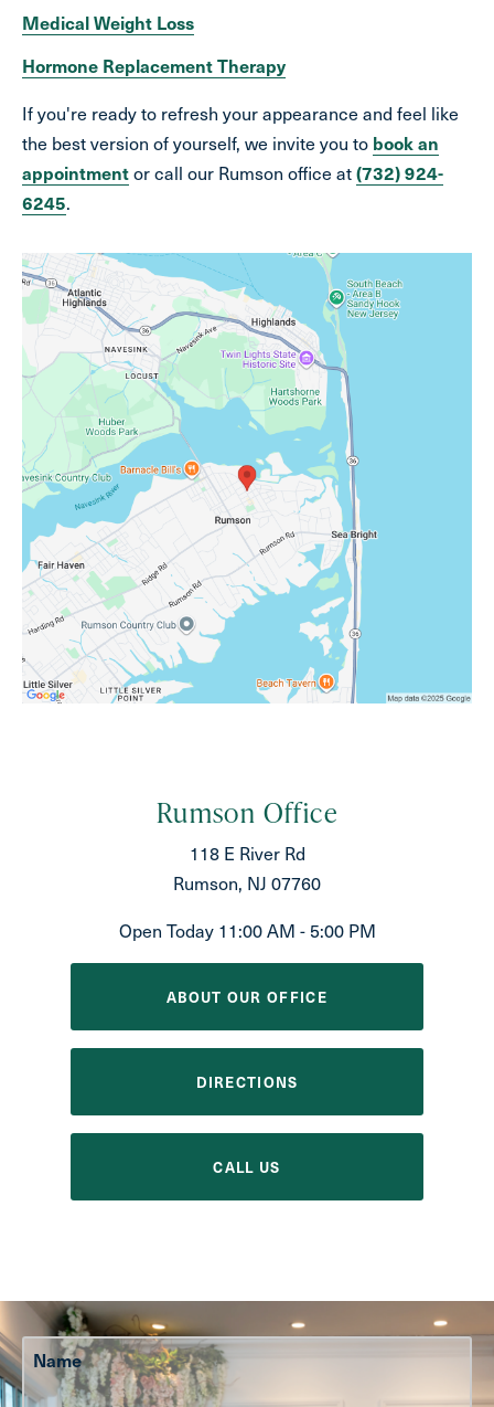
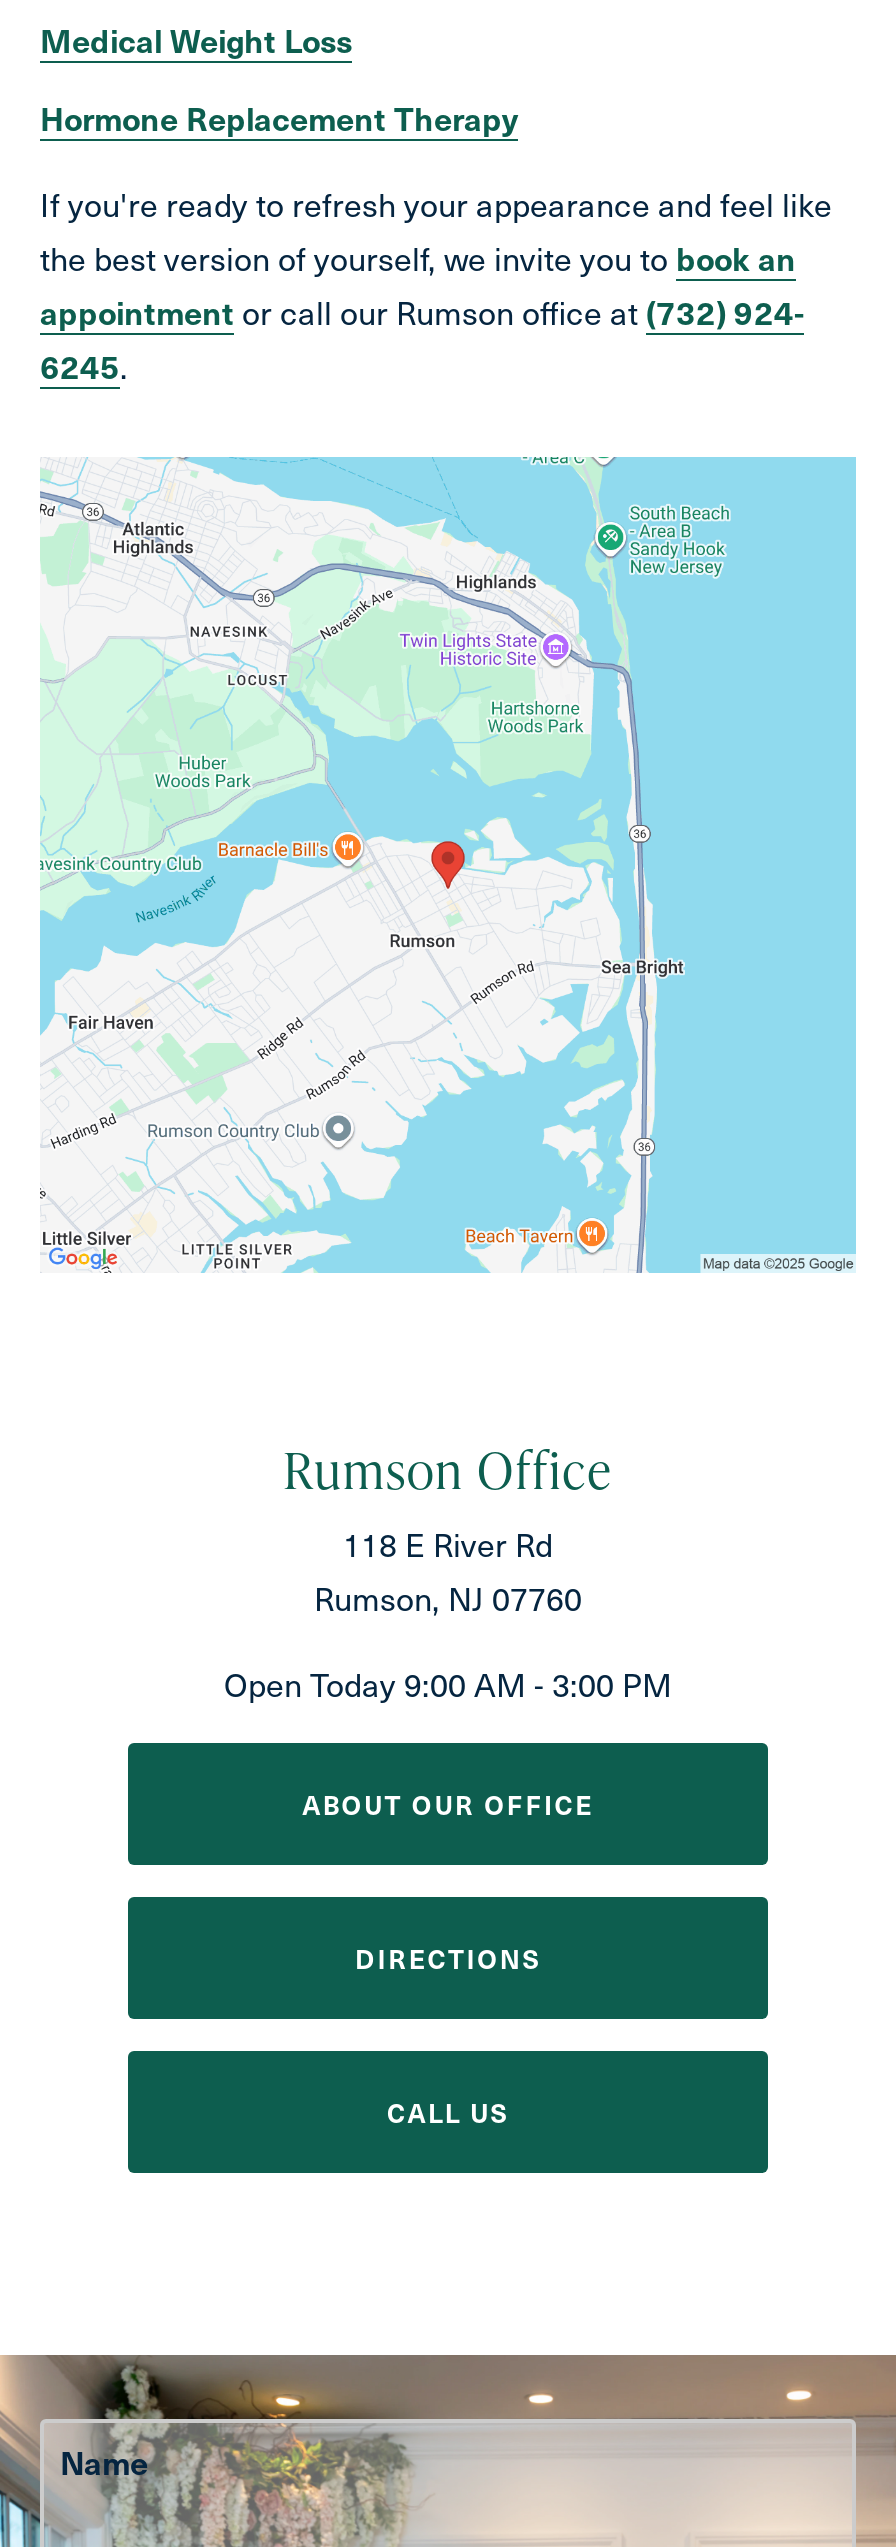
[119,919,375,942] Open Today 11:00 AM - 5:00 PM -> [224,1659,672,1707] Open Today 9:00 AM - 3:00 PM

